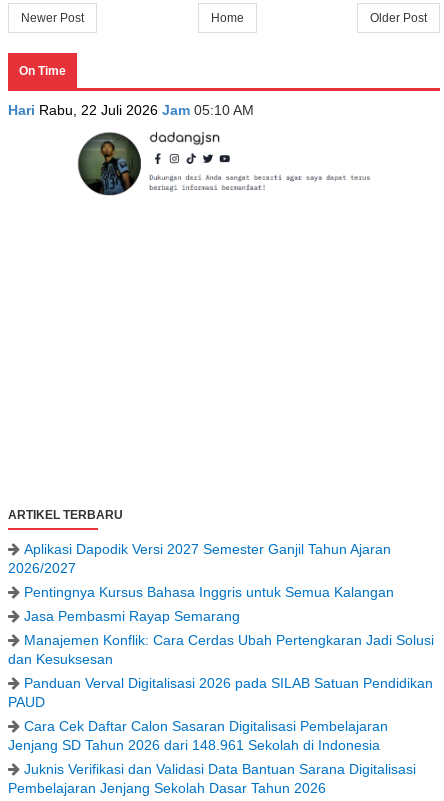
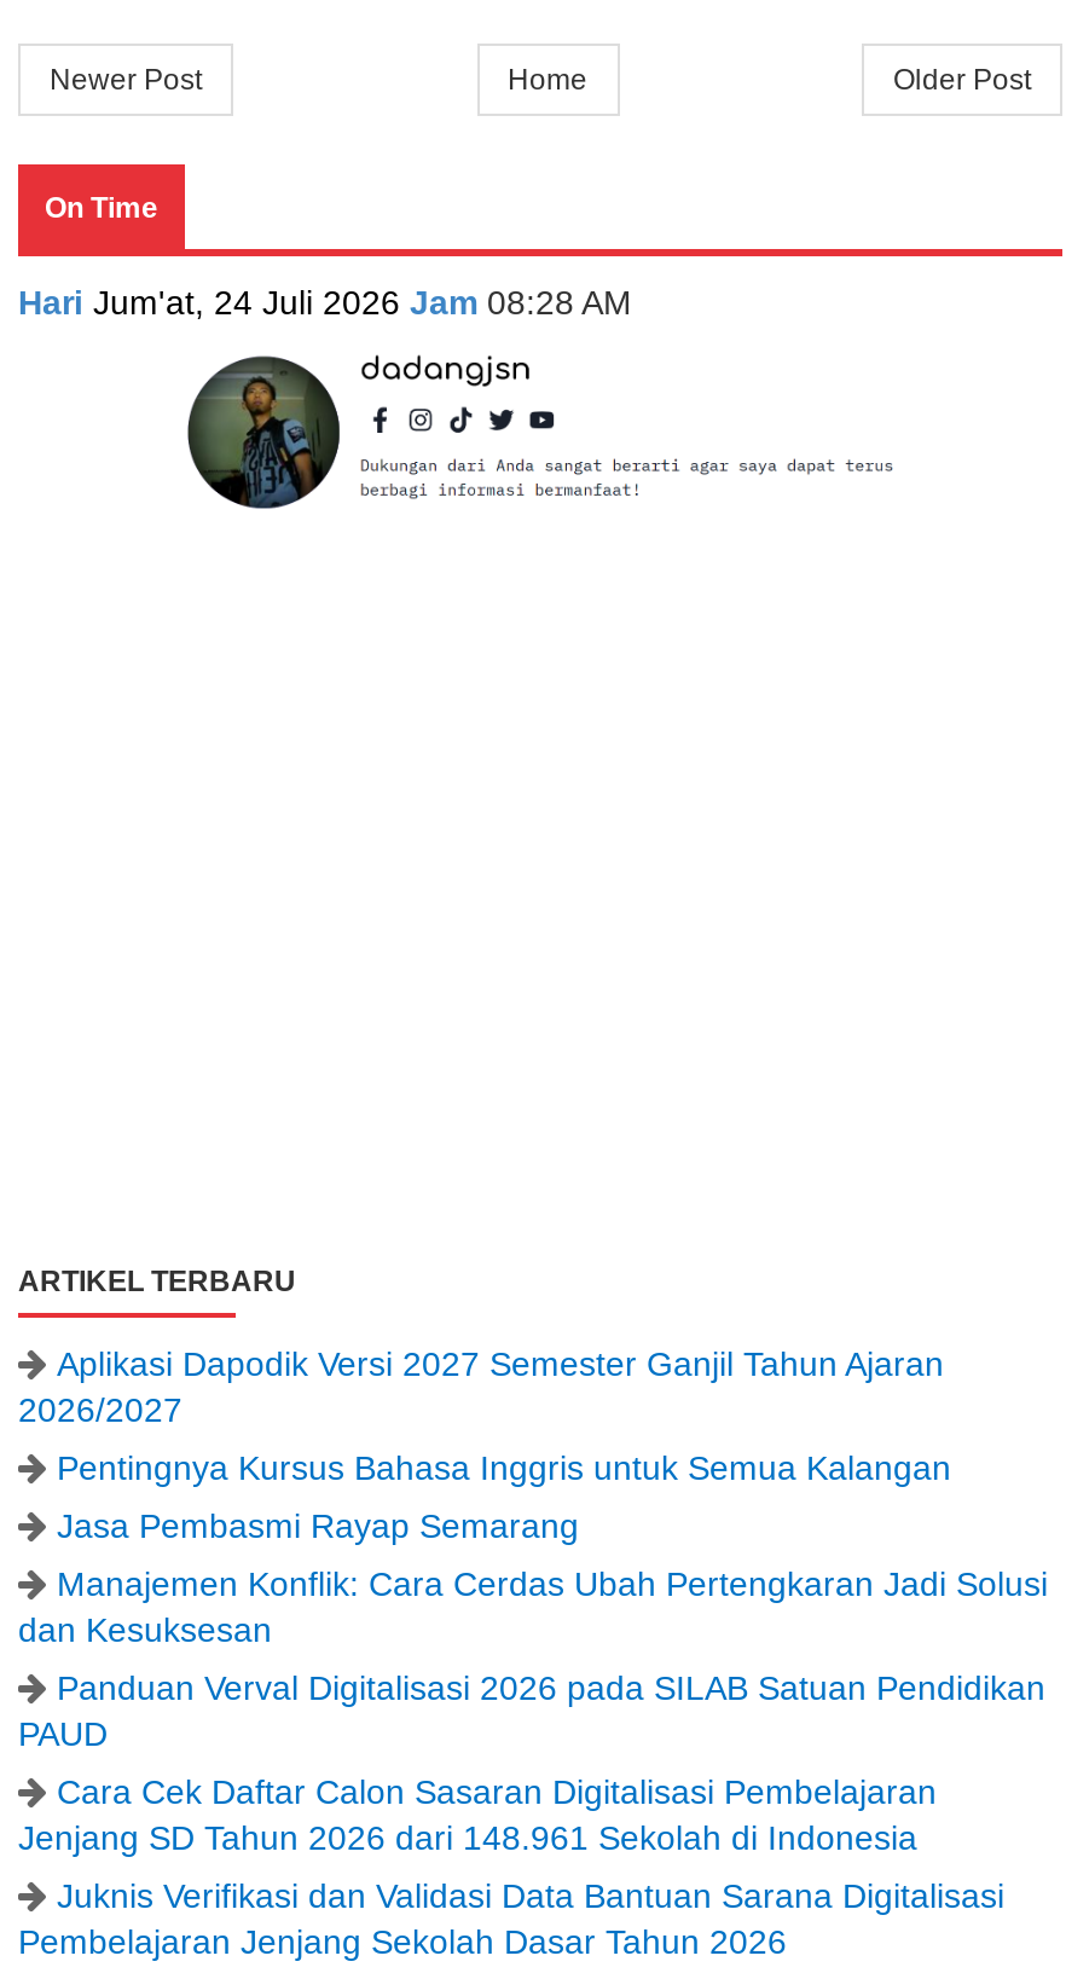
[8,102,254,118] Hari Rabu, 22 Juli 2026 Jam 05:10 AM -> [18,282,632,321] Hari Jum'at, 24 Juli 2026 Jam 08:28 AM

